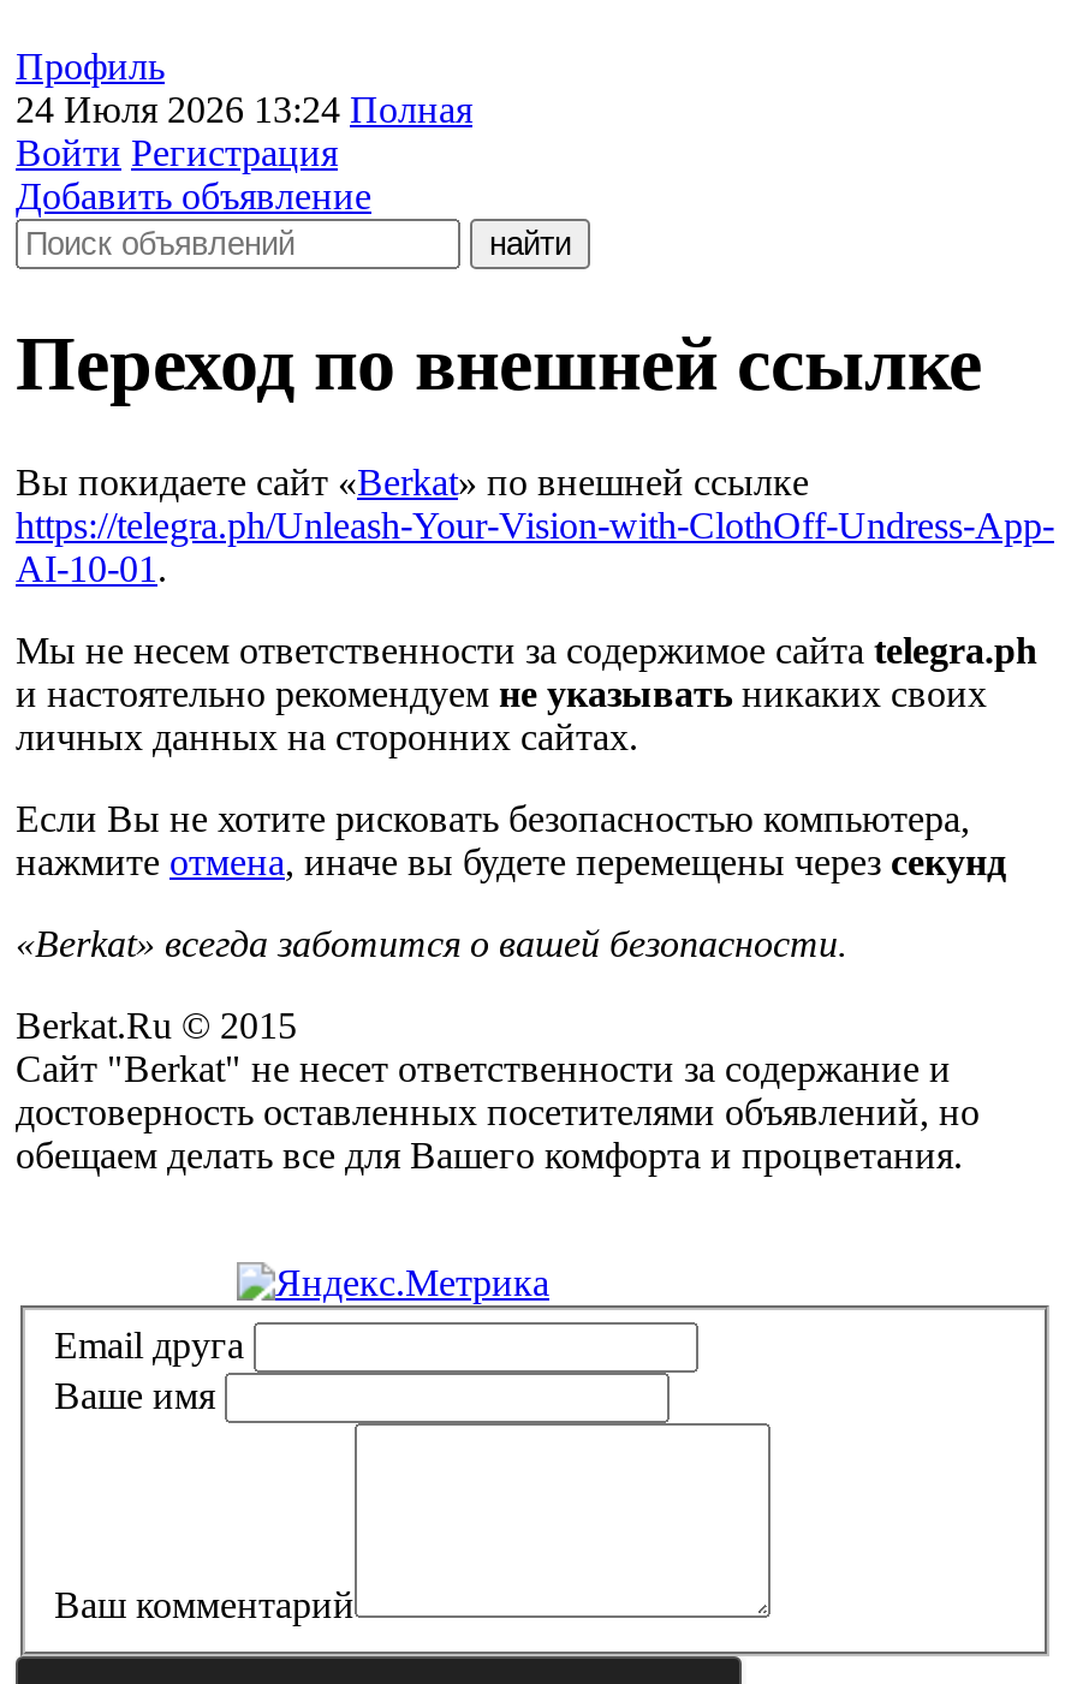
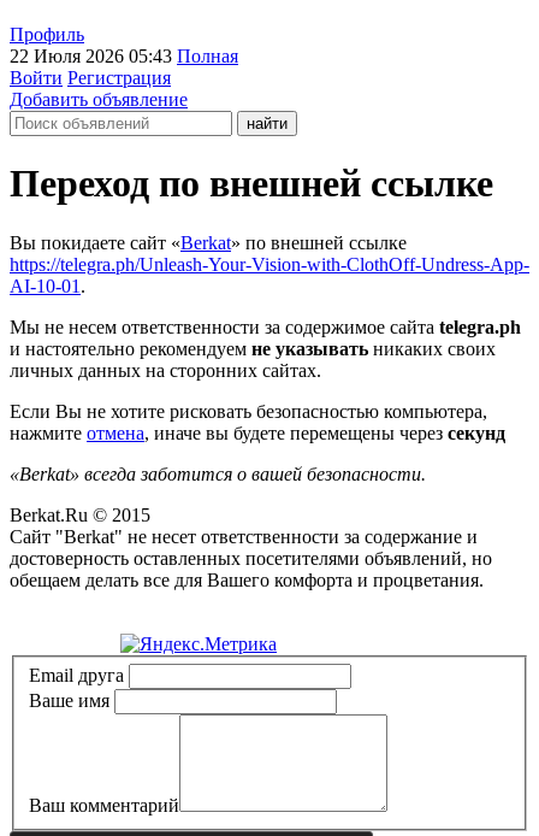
[16,89,472,130] 24 Июля 2026 13:24 Полная -> [10,46,238,66] 22 Июля 2026 05:43 Полная

